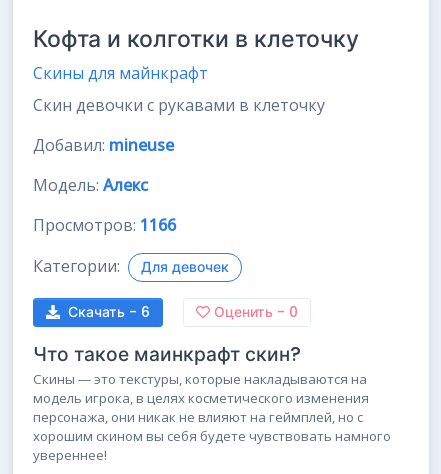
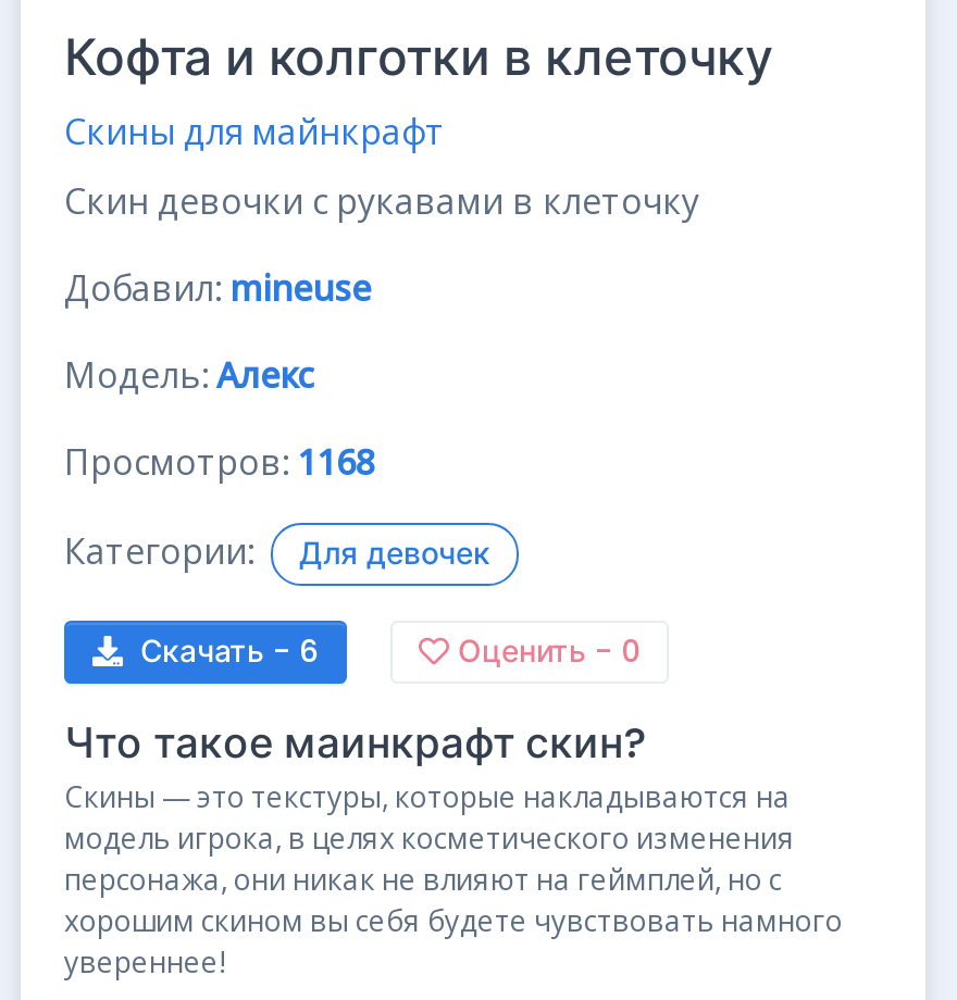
[33,214,176,236] Просмотров: 1166 -> [64,438,375,485] Просмотров: 1168

